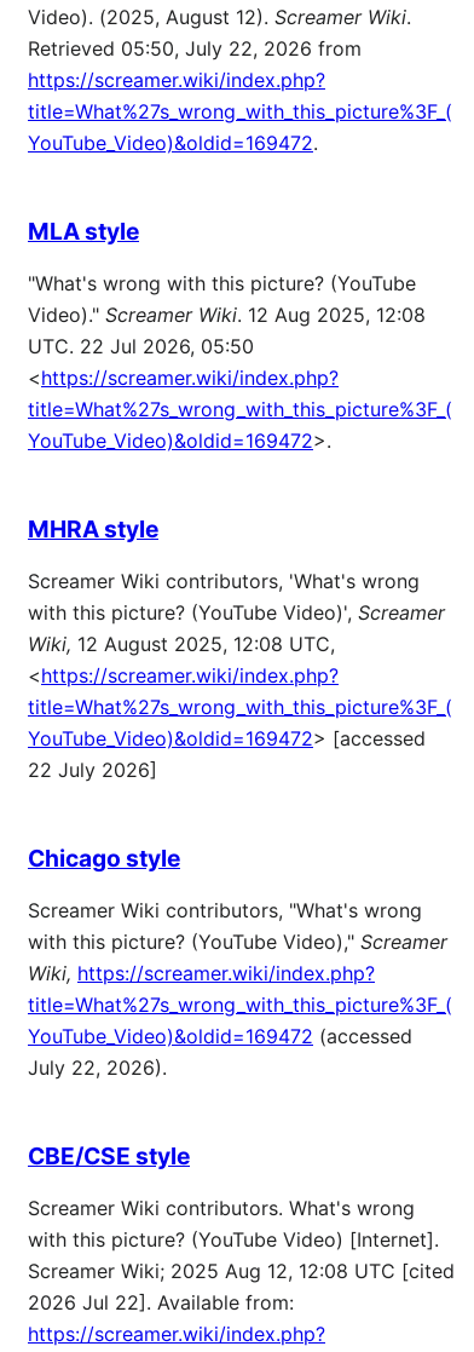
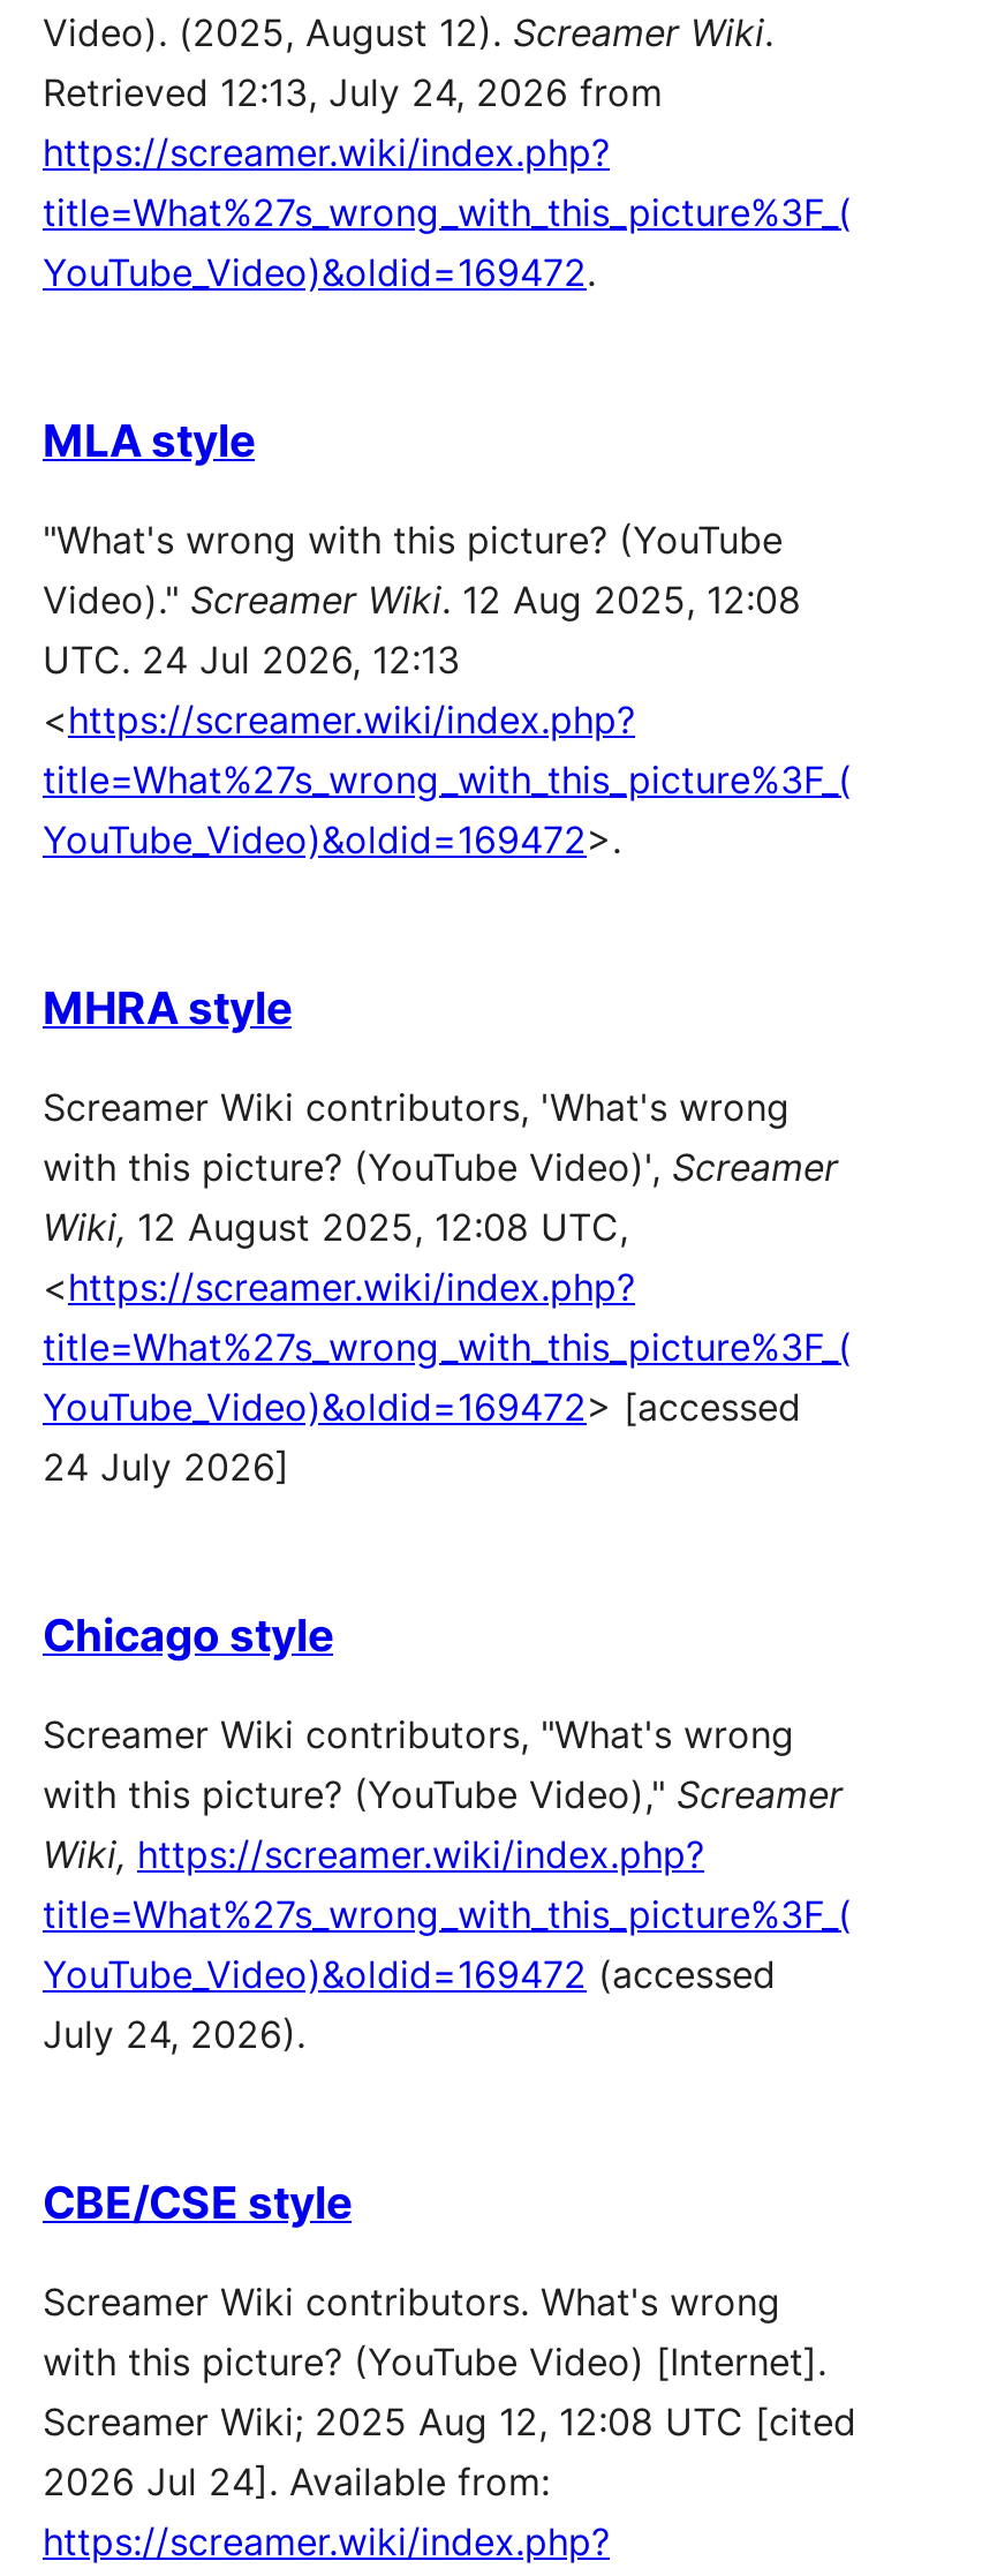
[28,37,362,61] Retrieved 05:50, July 22, 2026 from -> [43,70,663,116] Retrieved 12:13, July 24, 2026 from
[28,334,254,359] UTC. 22 Jul 2026, 05:50 -> [43,637,460,683] UTC. 24 Jul 2026, 12:13
[28,758,157,782] 22 July 2026] -> [43,1444,289,1490] 24 July 2026]
[28,1056,167,1080] July 22, 2026). -> [43,2011,305,2057] July 24, 2026).
[28,1290,294,1315] 2026 Jul 22]. Available from: -> [43,2459,550,2505] 2026 Jul 24]. Available from:

